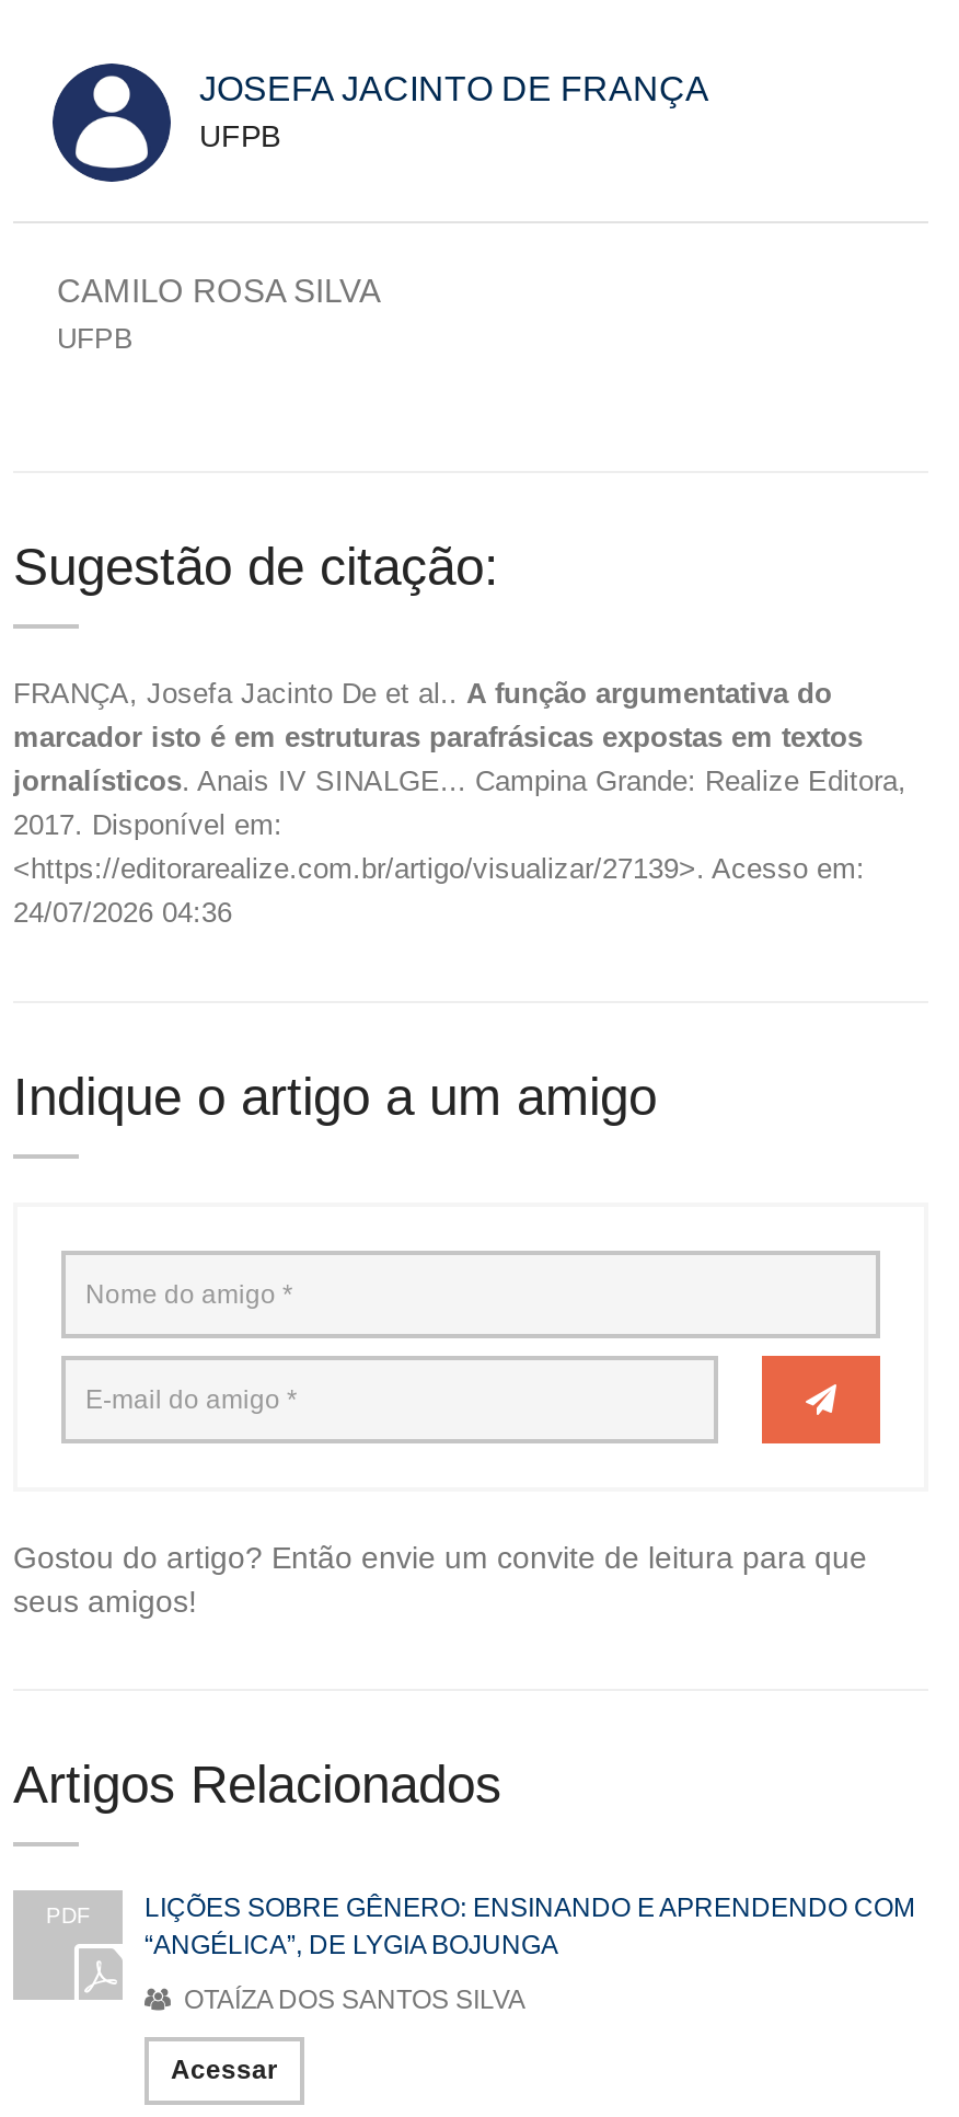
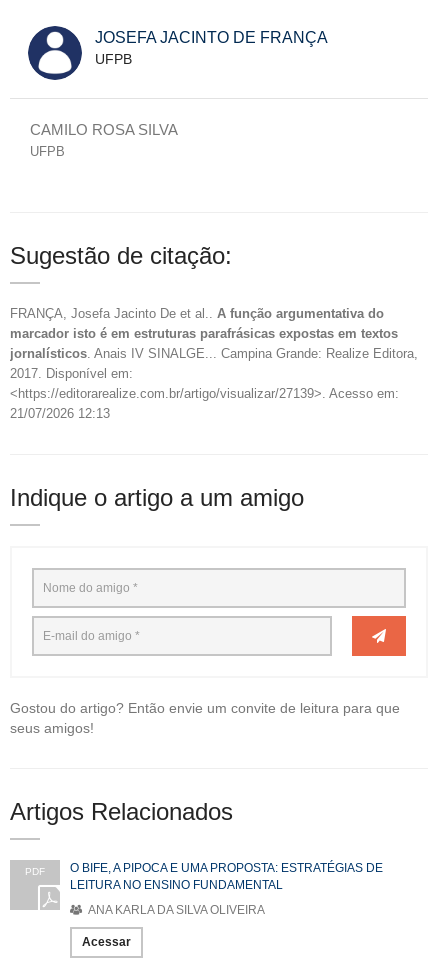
[13,896,232,929] 24/07/2026 04:36 -> [10,406,110,421] 21/07/2026 12:13
[145,1892,915,1960] LIÇÕES SOBRE GÊNERO: ENSINANDO E APRENDENDO COM | “ANGÉLICA”, DE LYGIA BOJUNGA -> [70,861,383,892] O BIFE, A PIPOCA E UMA PROPOSTA: ESTRATÉGIAS DE | LEITURA NO ENSINO FUNDAMENTAL
[177,1984,525,2015] OTAÍZA DOS SANTOS SILVA -> [85,903,265,917] ANA KARLA DA SILVA OLIVEIRA

